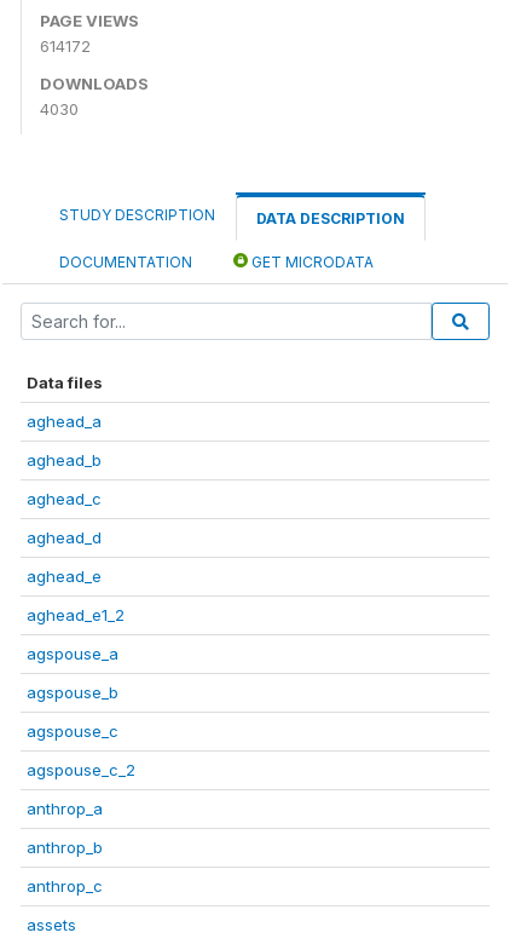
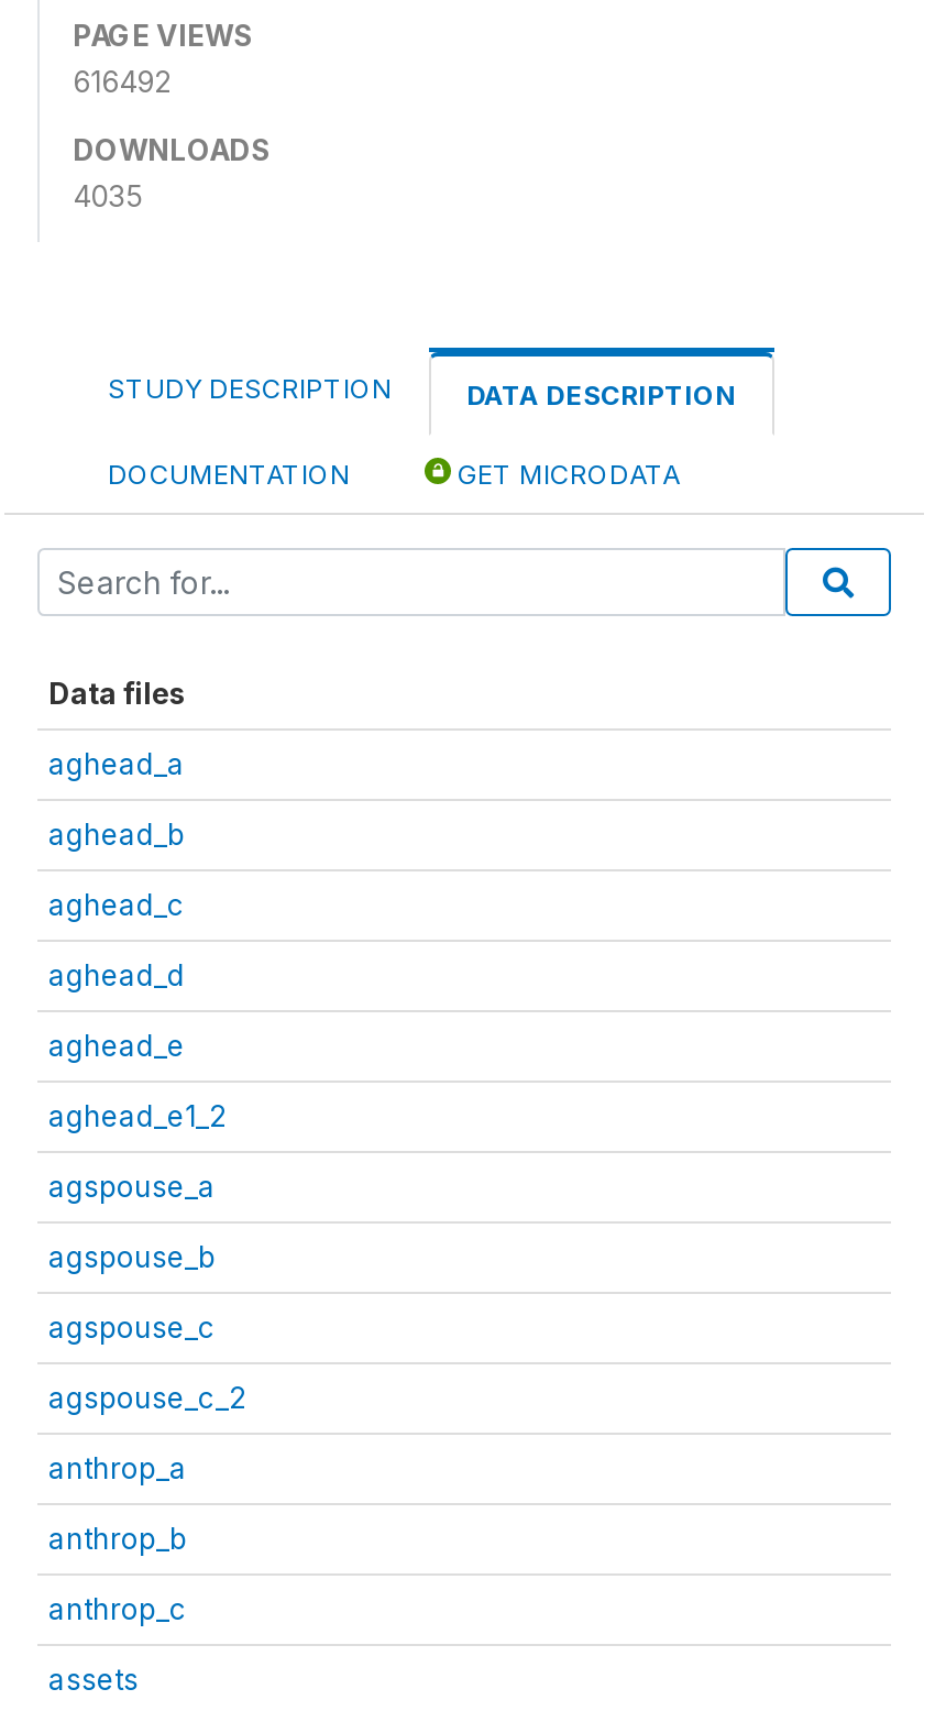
[40,36,91,56] 614172 -> [73,64,172,99] 616492
[40,99,79,119] 4030 -> [73,178,143,213] 4035

